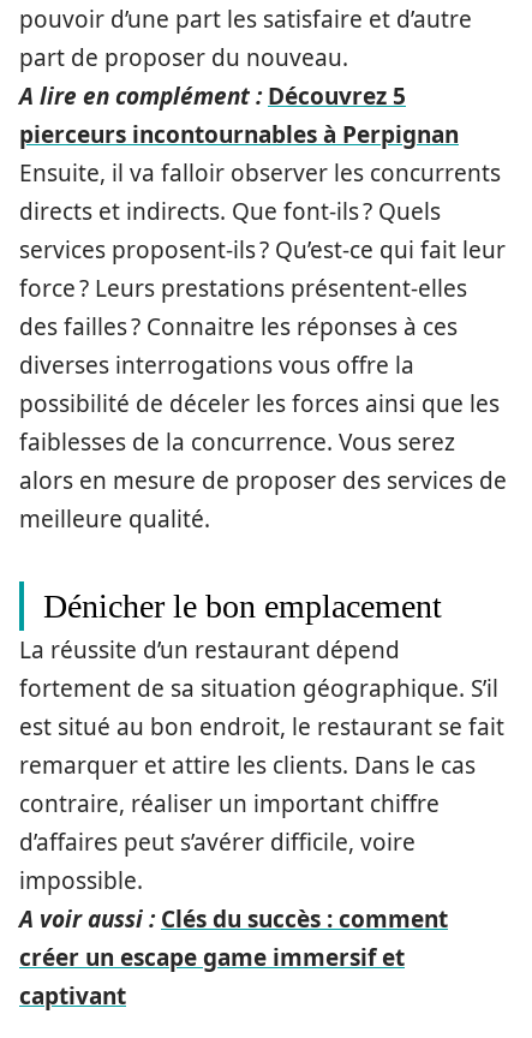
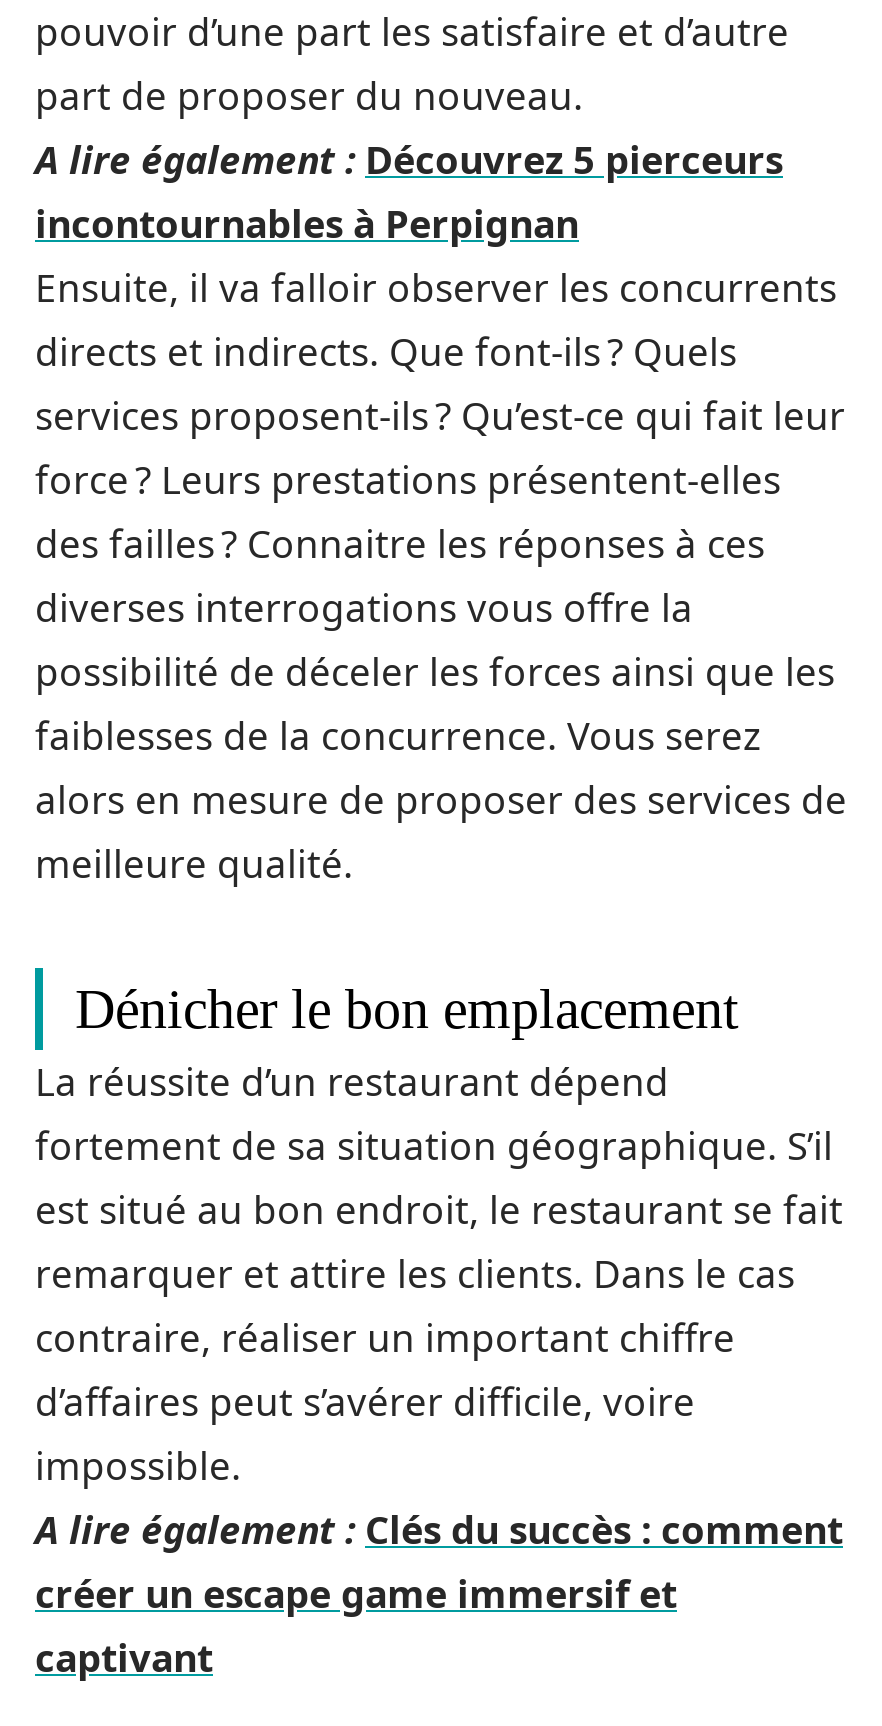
[19,80,459,150] A lire en complément : Découvrez 5 | pierceurs incontournables à Perpignan -> [35,134,783,250] A lire également : Découvrez 5 pierceurs | incontournables à Perpignan
[19,903,448,935] A voir aussi : Clés du succès : comment -> [35,1504,843,1556] A lire également : Clés du succès : comment

